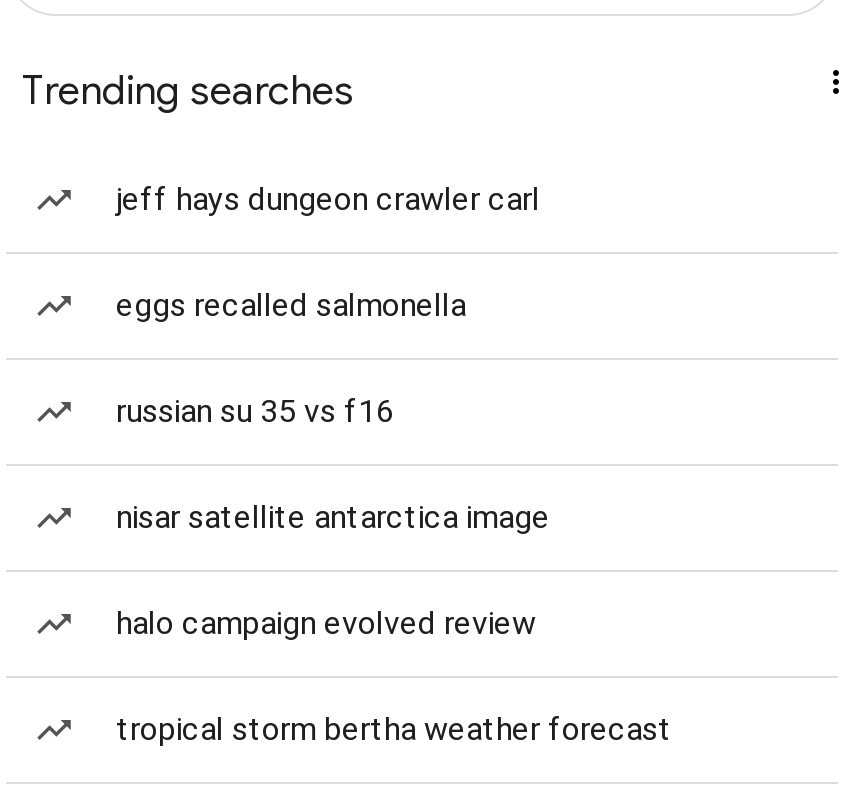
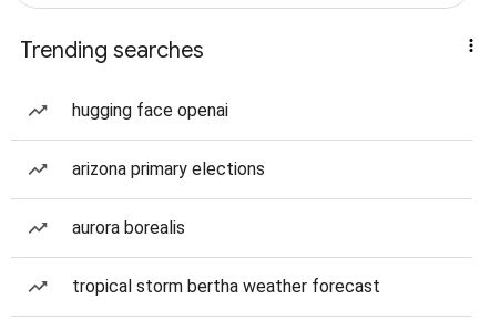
[116,180,550,642] jeff hays dungeon crawler carl | eggs recalled salmonella | russian su 35 vs f16 | nisar satellite antarctica image | halo campaign evolved review -> [72,100,265,238] hugging face openai | arizona primary elections | aurora borealis

